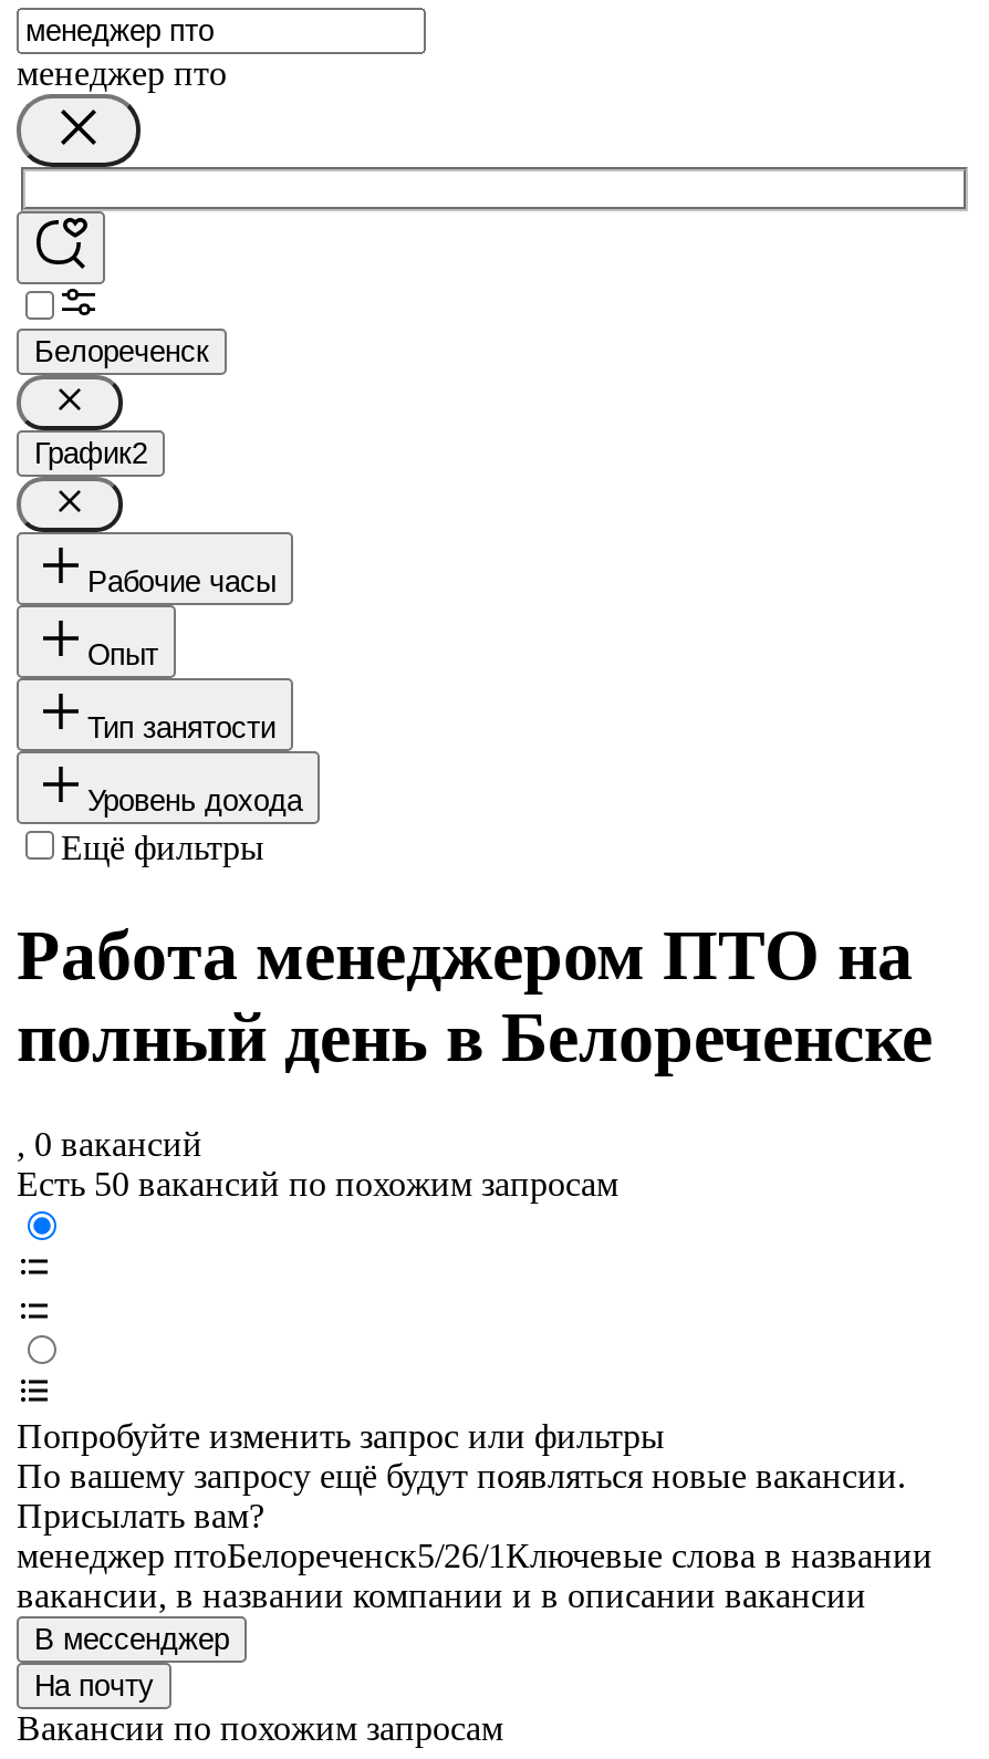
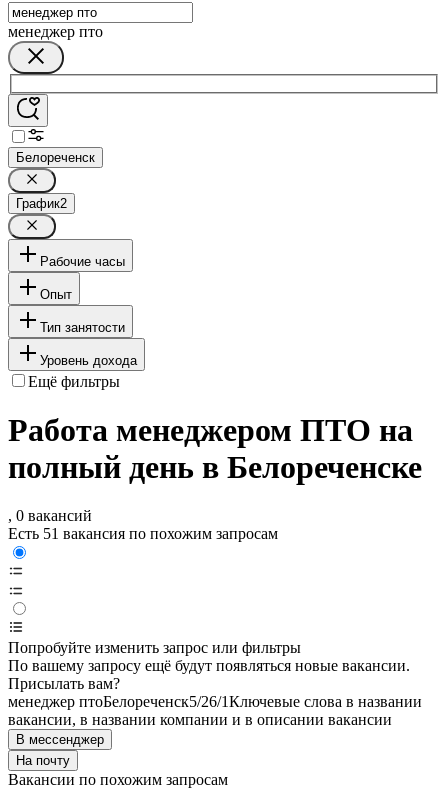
[17,1166,618,1204] Есть 50 вакансий по похожим запросам -> [8,525,278,542] Есть 51 вакансия по похожим запросам

